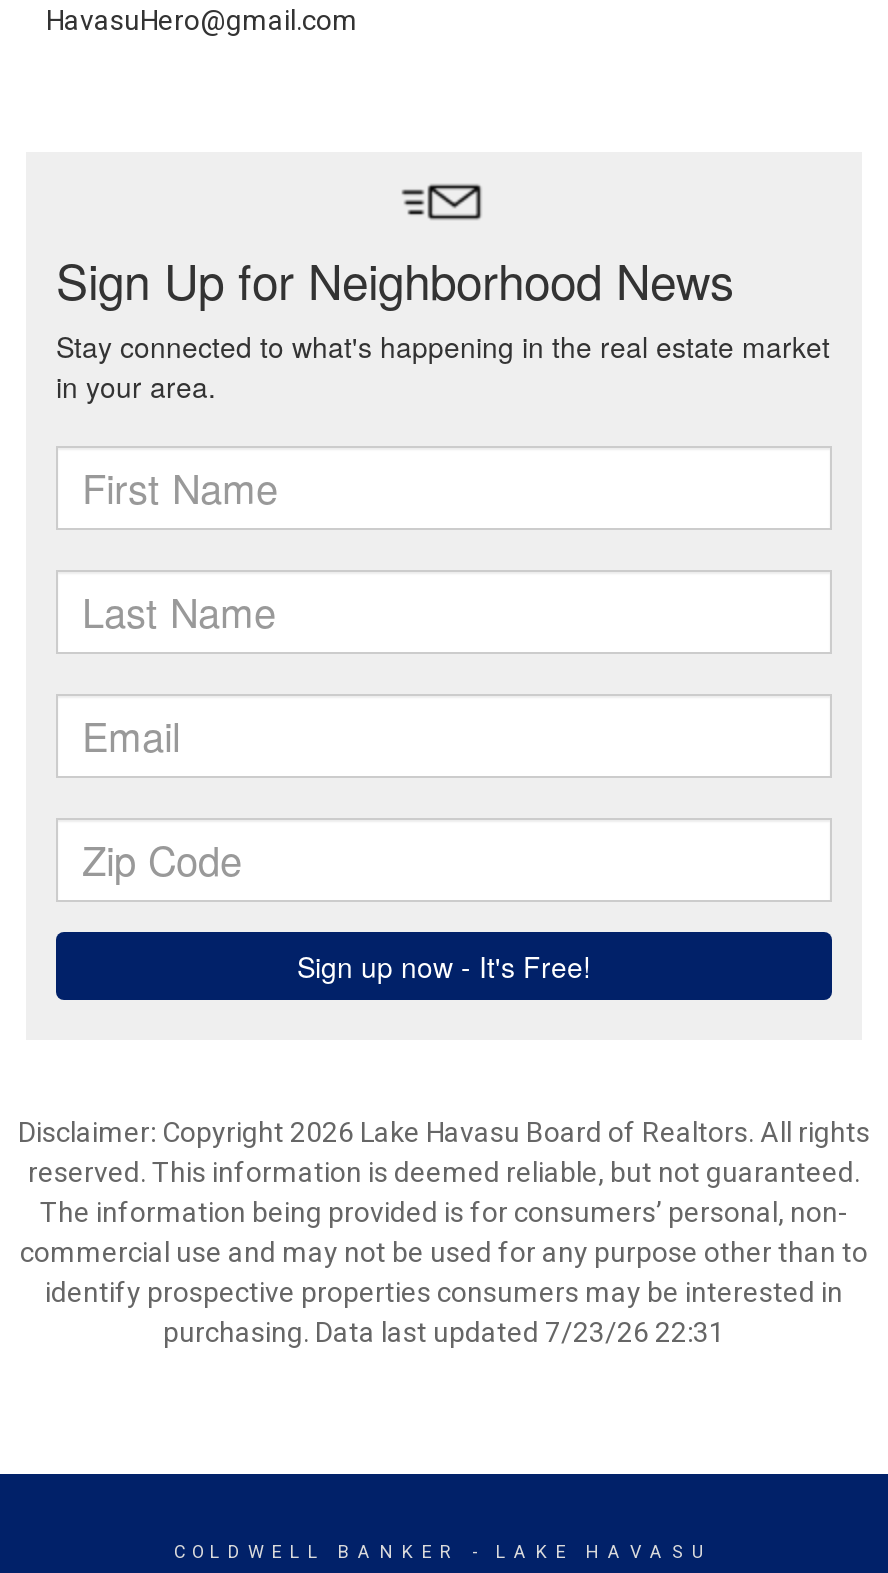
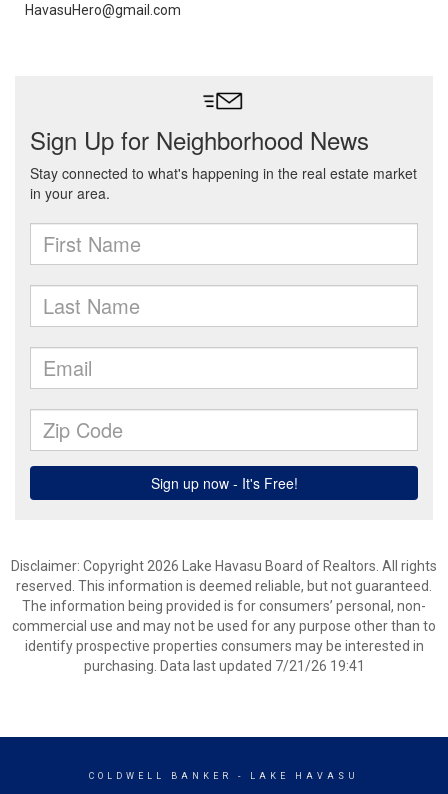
[163,1316,725,1348] purchasing. Data last updated 7/23/26 22:31 -> [83,658,364,674] purchasing. Data last updated 7/21/26 19:41

